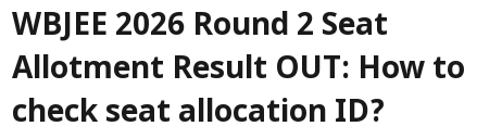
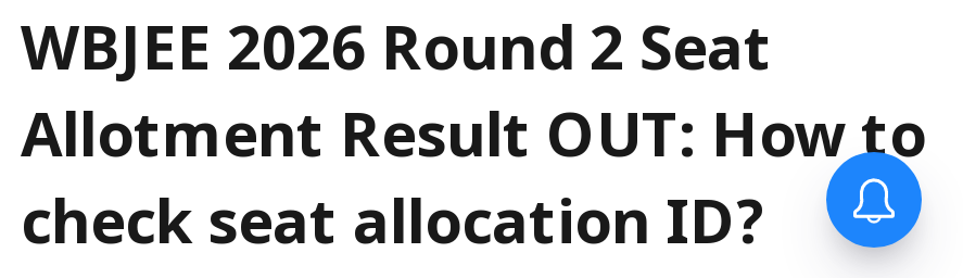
none -> [824,185,924,263] [image]

